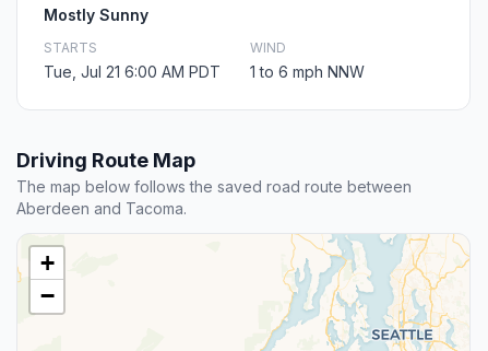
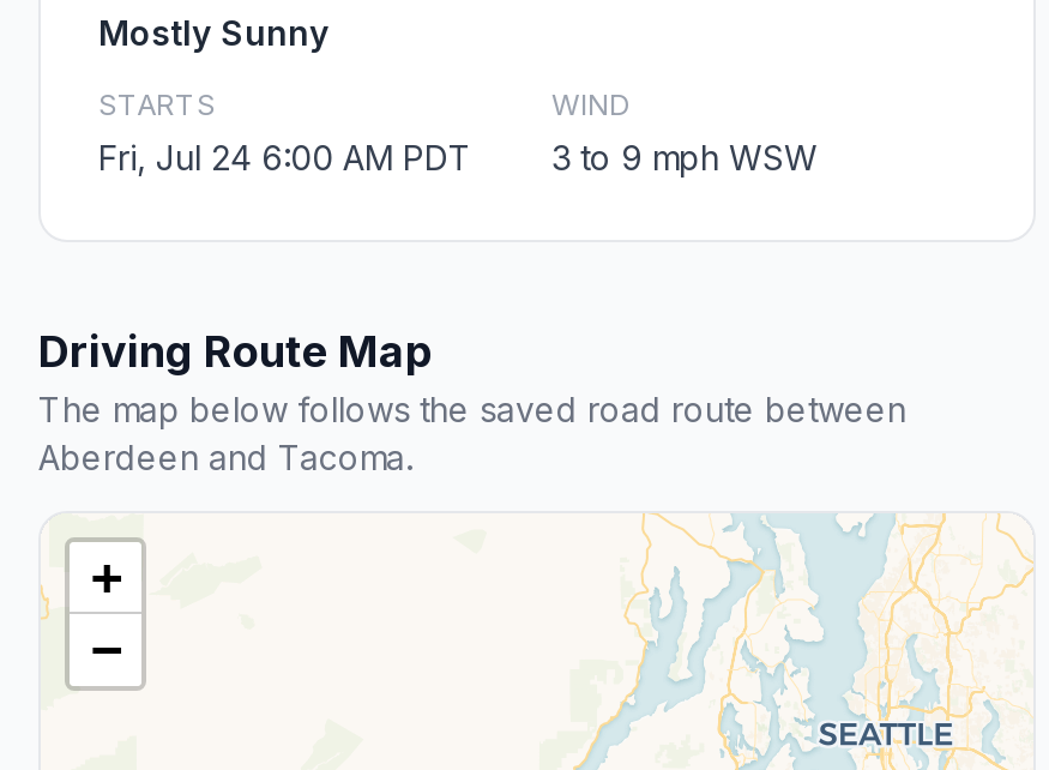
[44,63,221,81] Tue, Jul 21 6:00 AM PDT -> [98,137,472,178] Fri, Jul 24 6:00 AM PDT
[250,63,365,81] 1 to 6 mph NNW -> [551,137,818,178] 3 to 9 mph WSW

